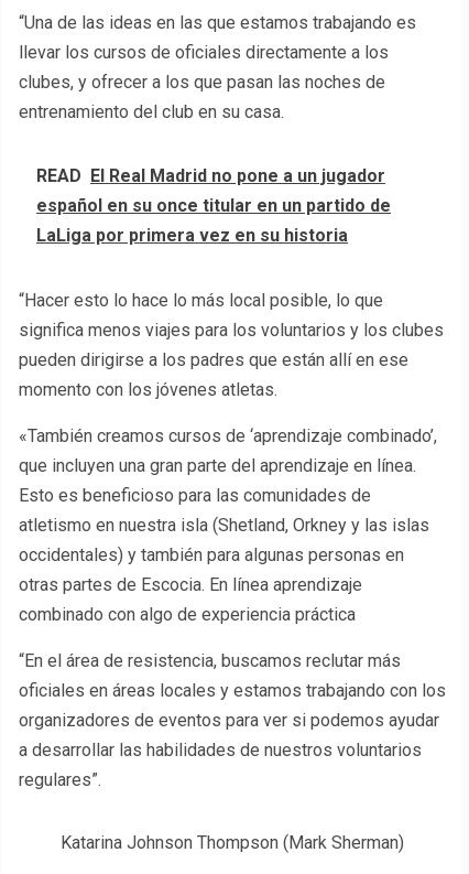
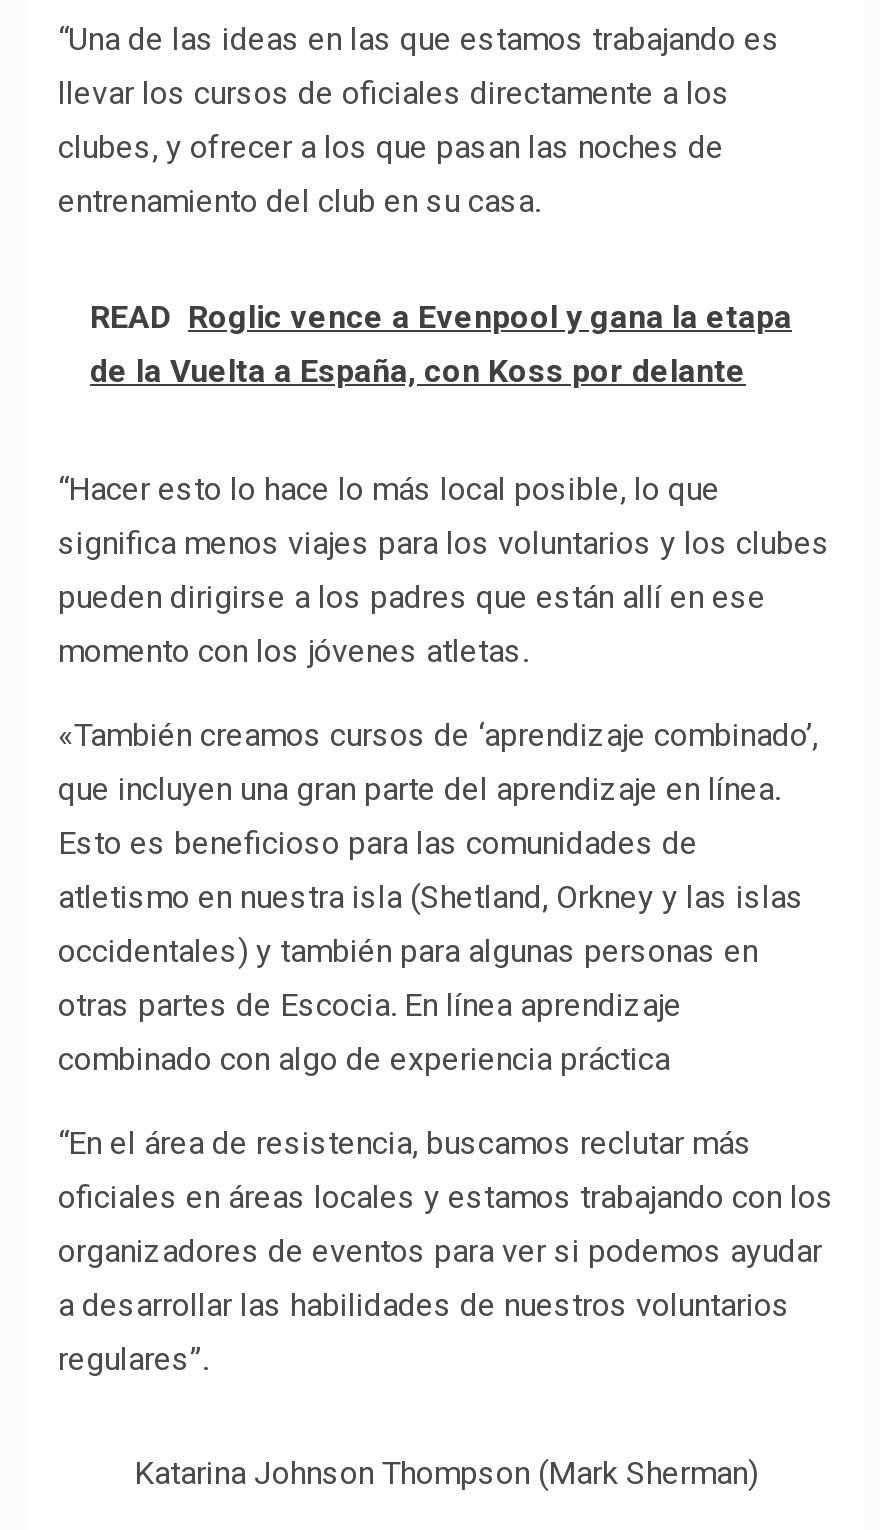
[36,165,391,246] READ El Real Madrid no pone a un jugador | español en su once titular en un partido de | LaLiga por primera vez en su historia -> [90,298,792,390] READ Roglic vence a Evenpool y gana la etapa | de la Vuelta a España, con Koss por delante

